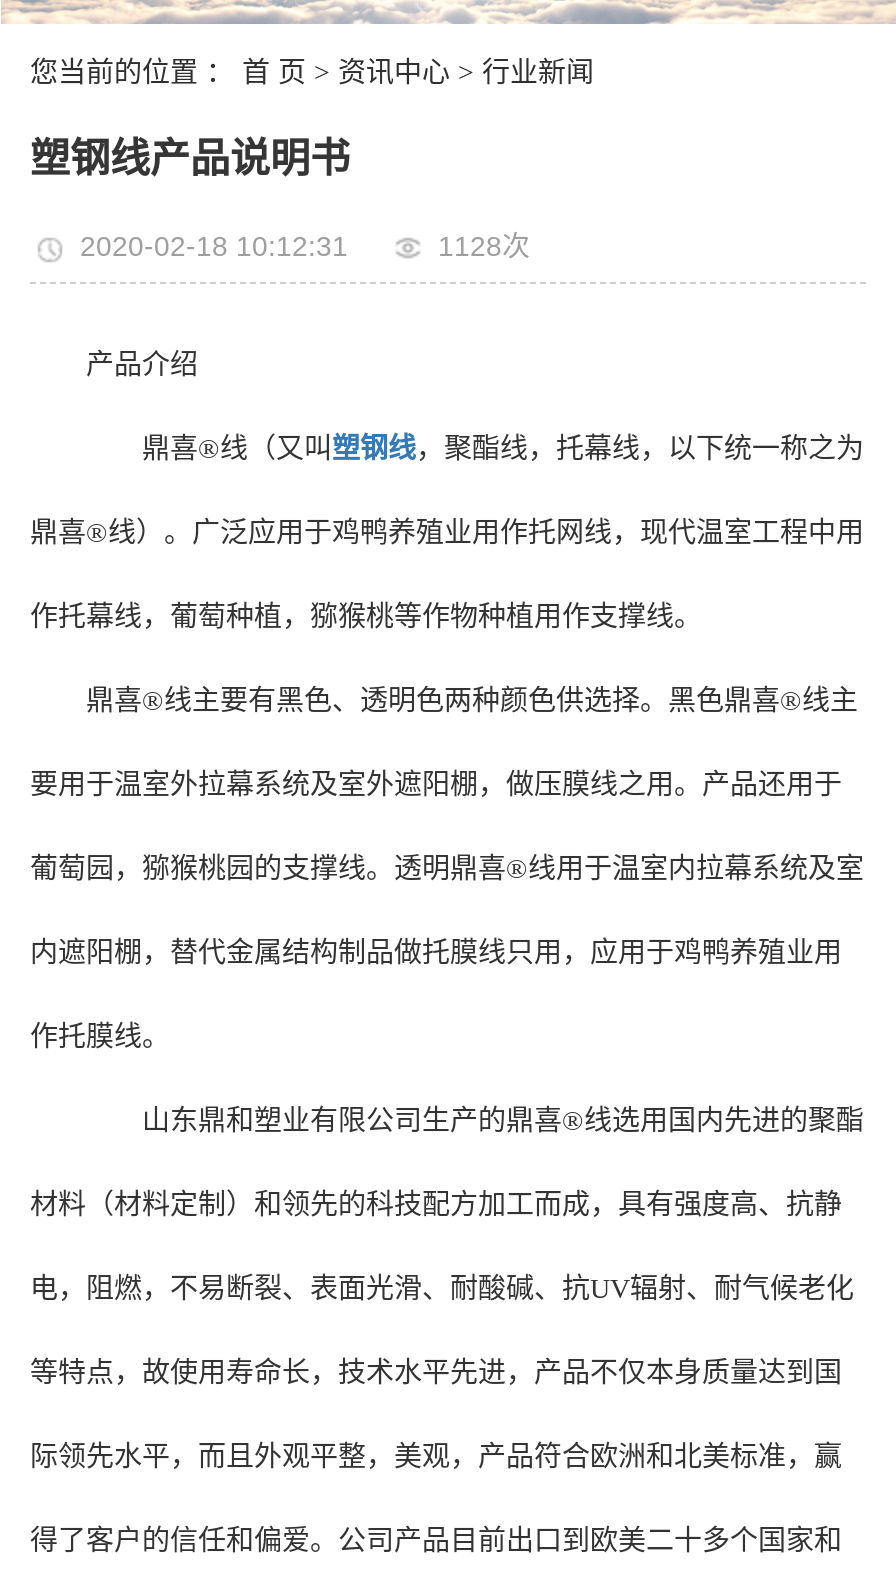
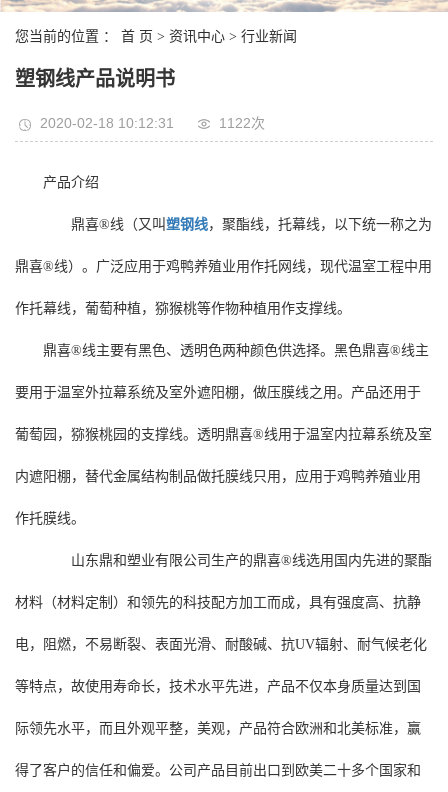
[438,230,530,262] 1128次 -> [219,115,265,131] 1122次

